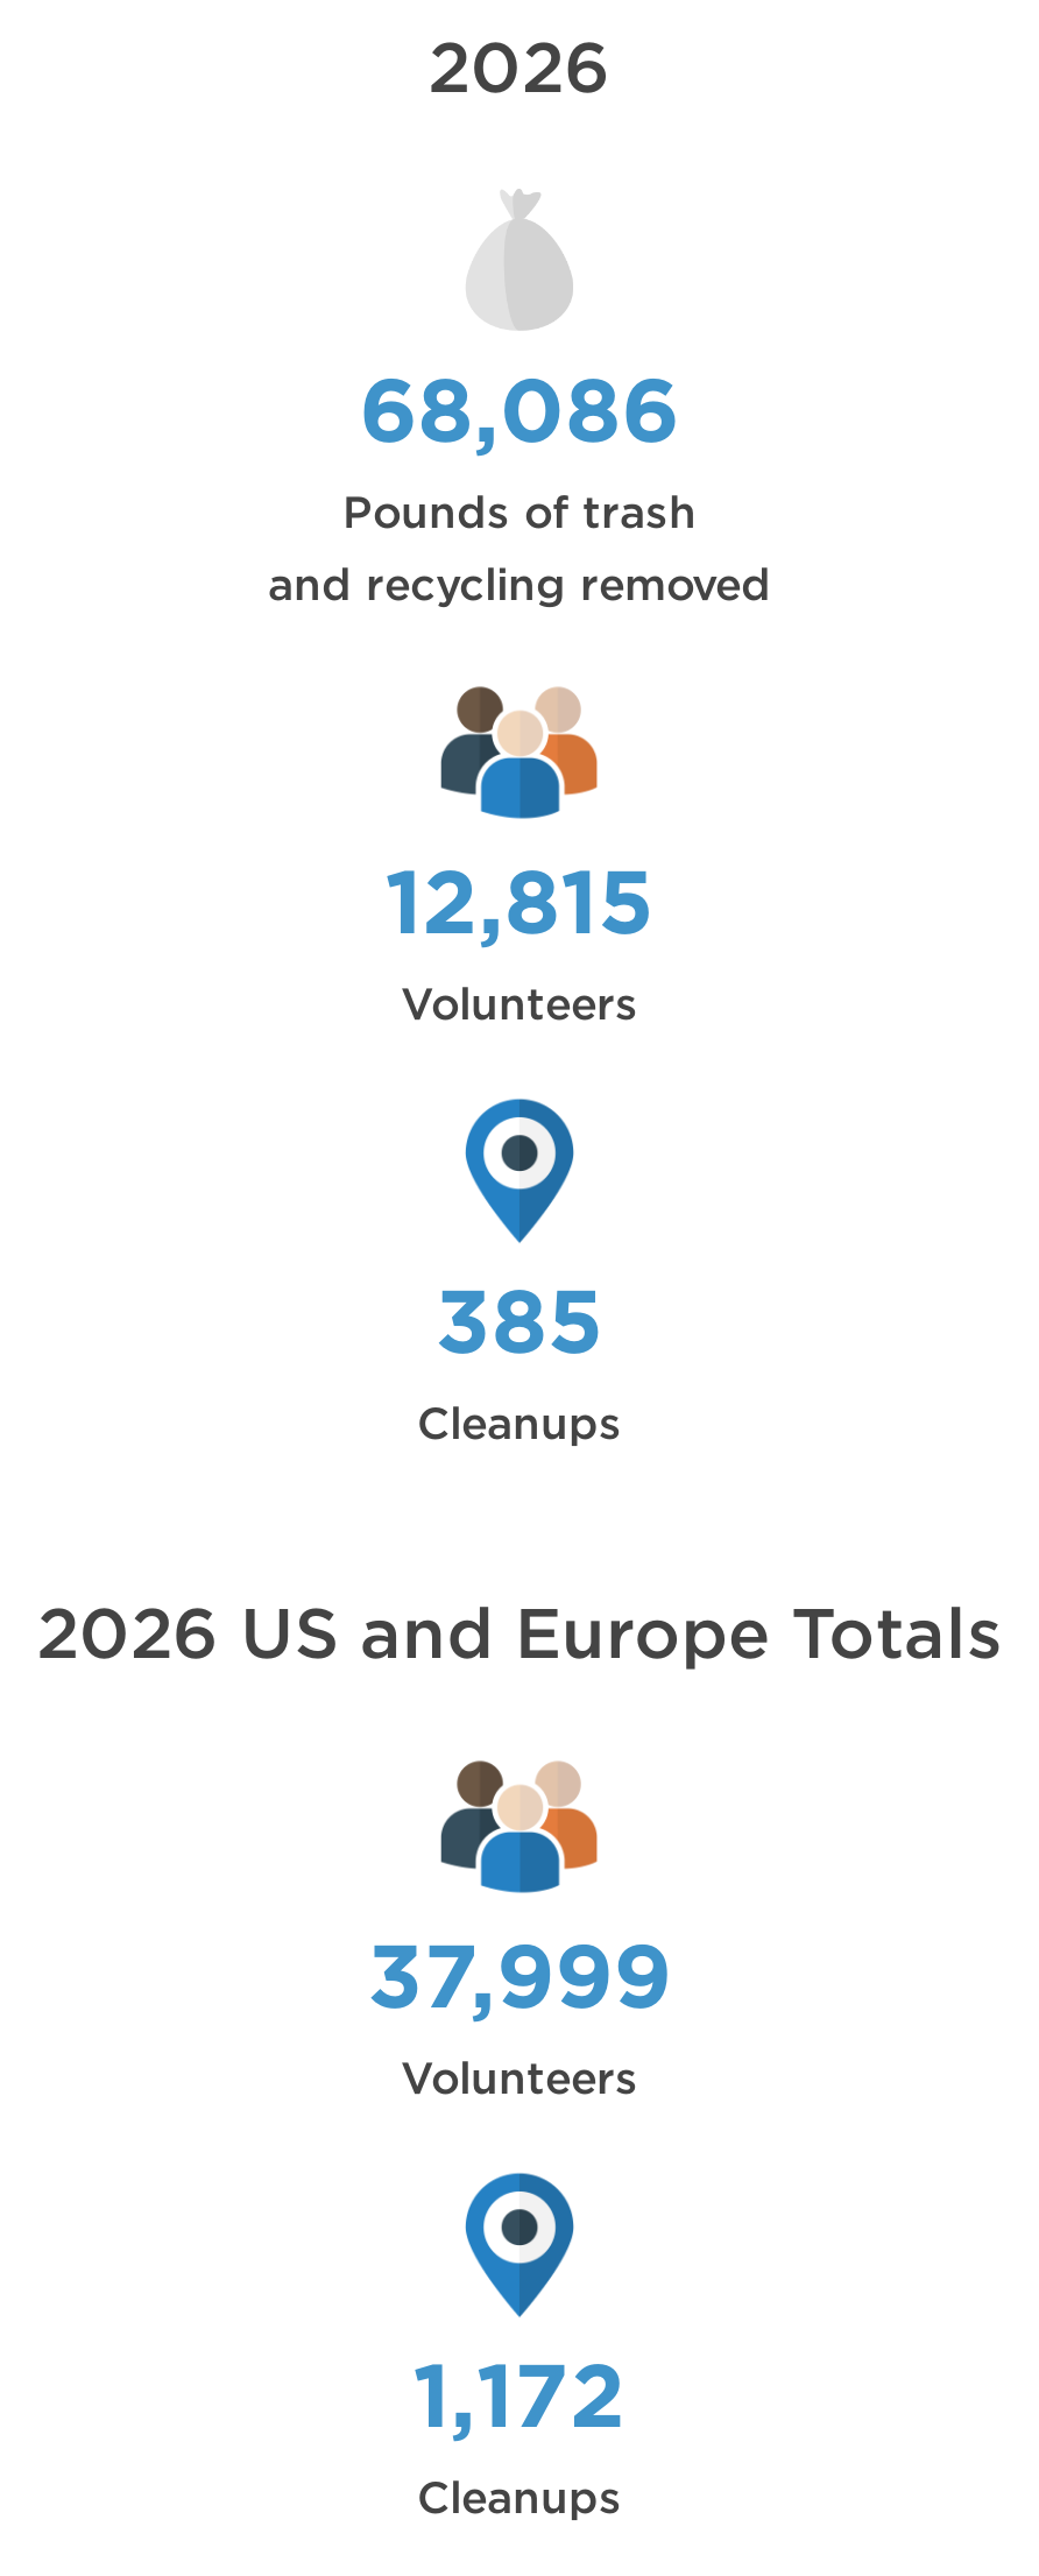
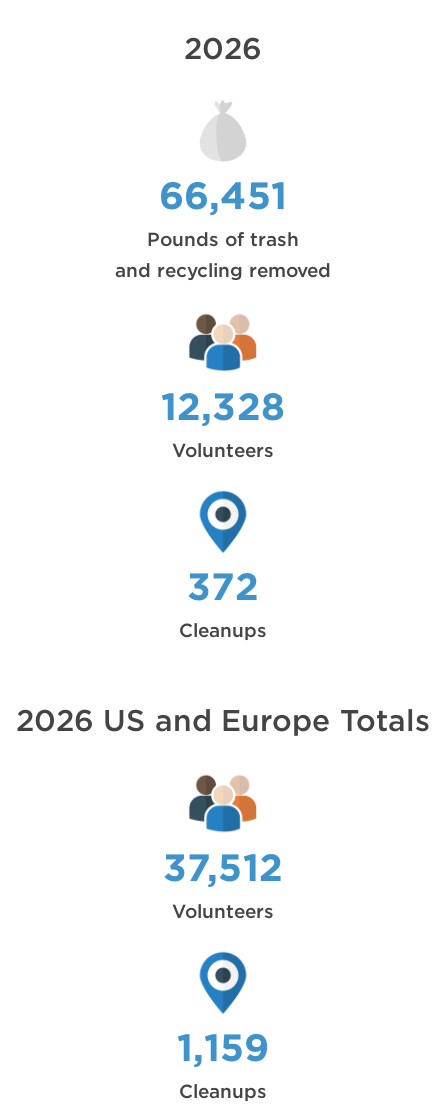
[359,357,680,461] 68,086 -> [159,172,287,217] 66,451
[385,848,654,953] 12,815 -> [161,383,285,428] 12,328
[435,1268,604,1372] 385 -> [187,563,259,608] 372
[367,1922,672,2027] 37,999 -> [163,844,283,889] 37,512
[413,2342,626,2447] 1,172 -> [177,1024,269,1069] 1,159

